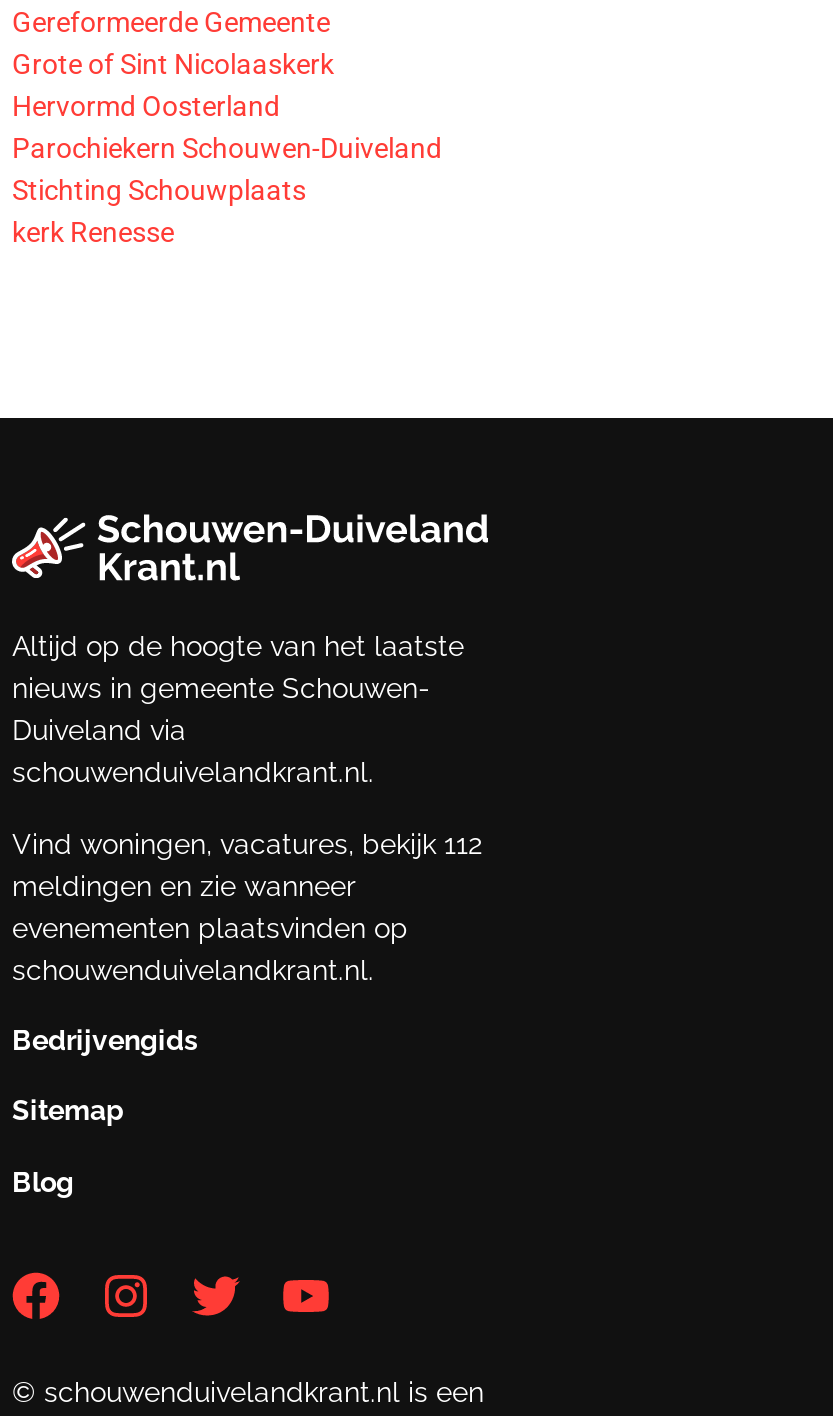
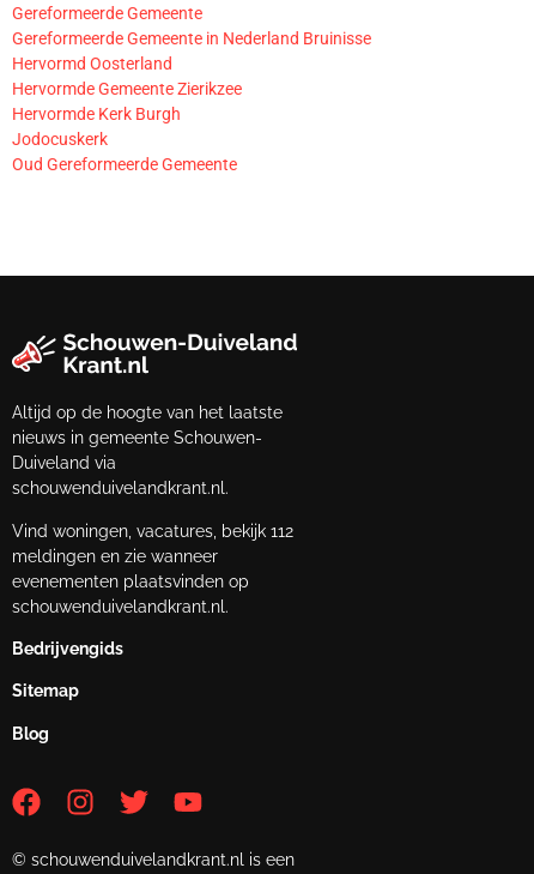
[12,48,334,80] Grote of Sint Nicolaaskerk -> [12,29,371,48] Gereformeerde Gemeente in Nederland Bruinisse
[12,132,442,248] Parochiekern Schouwen-Duiveland | Stichting Schouwplaats | kerk Renesse -> [12,79,242,174] Hervormde Gemeente Zierikzee | Hervormde Kerk Burgh | Jodocuskerk | Oud Gereformeerde Gemeente

